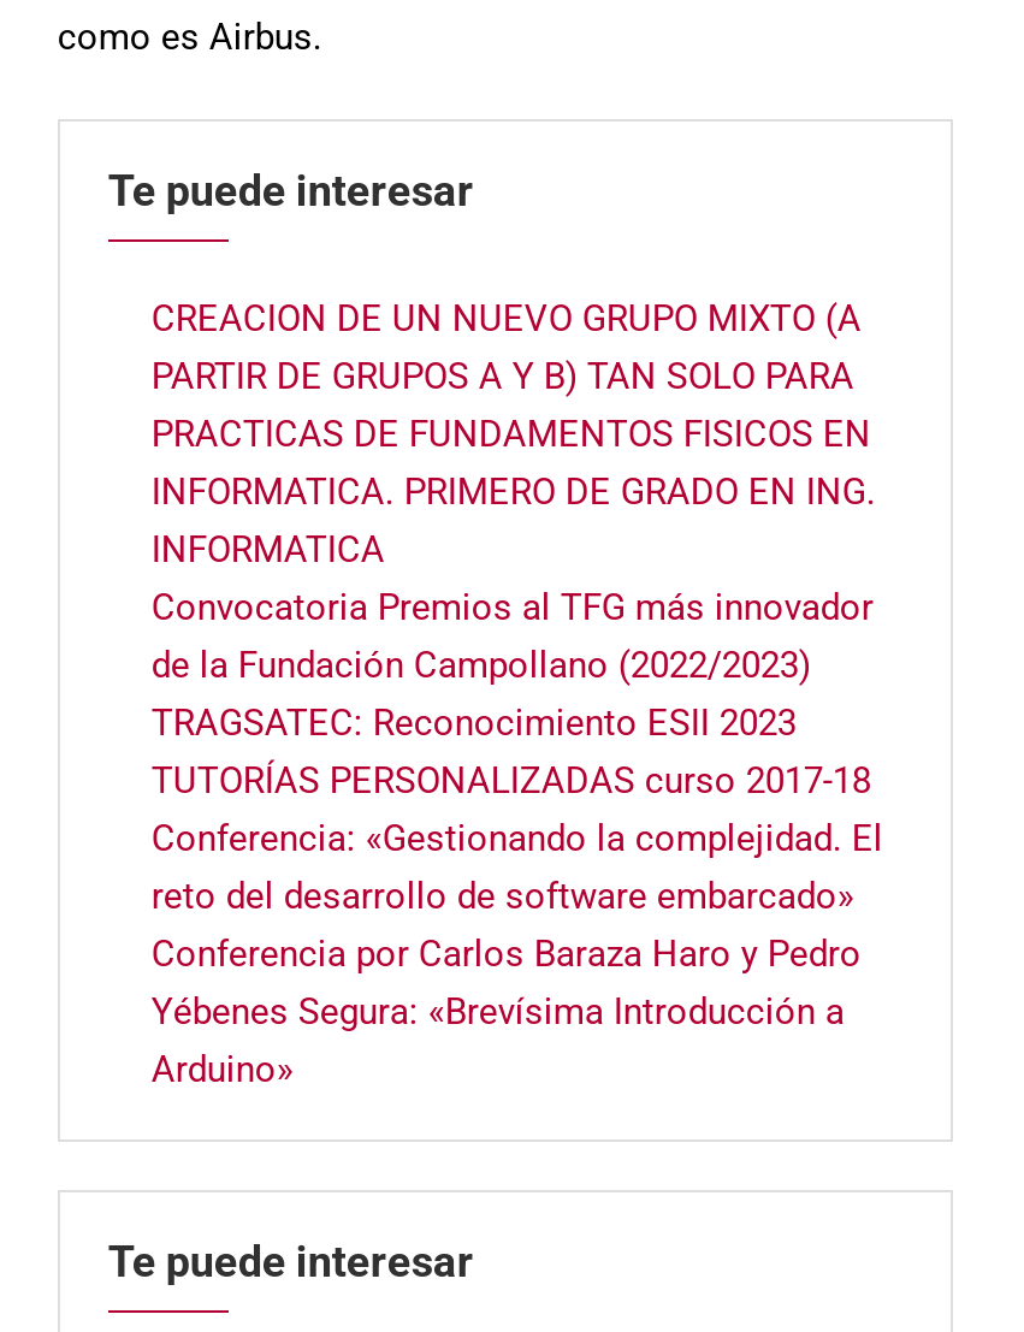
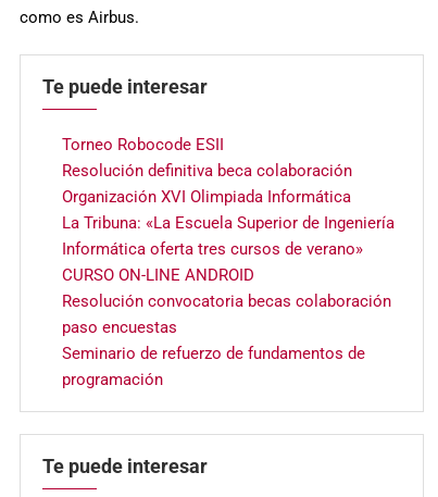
[151,297,883,1091] CREACION DE UN NUEVO GRUPO MIXTO (A | PARTIR DE GRUPOS A Y B) TAN SOLO PARA | PRACTICAS DE FUNDAMENTOS FISICOS EN | INFORMATICA. PRIMERO DE GRADO EN ING. | INFORMATICA | Convocatoria Premios al TFG más innovador | de la Fundación Campollano (2022/2023) | TRAGSATEC: Reconocimiento ESII 2023 | TUTORÍAS PERSONALIZADAS curso 2017-18 | Conferencia: «Gestionando la complejidad. El | reto del desarrollo de software embarcado» | Conferencia por Carlos Baraza Haro y Pedro | Yébenes Segura: «Brevísima Introducción a | Arduino» -> [62,135,394,389] Torneo Robocode ESII | Resolución definitiva beca colaboración | Organización XVI Olimpiada Informática | La Tribuna: «La Escuela Superior de Ingeniería | Informática oferta tres cursos de verano» | CURSO ON-LINE ANDROID | Resolución convocatoria becas colaboración | paso encuestas | Seminario de refuerzo de fundamentos de | programación

